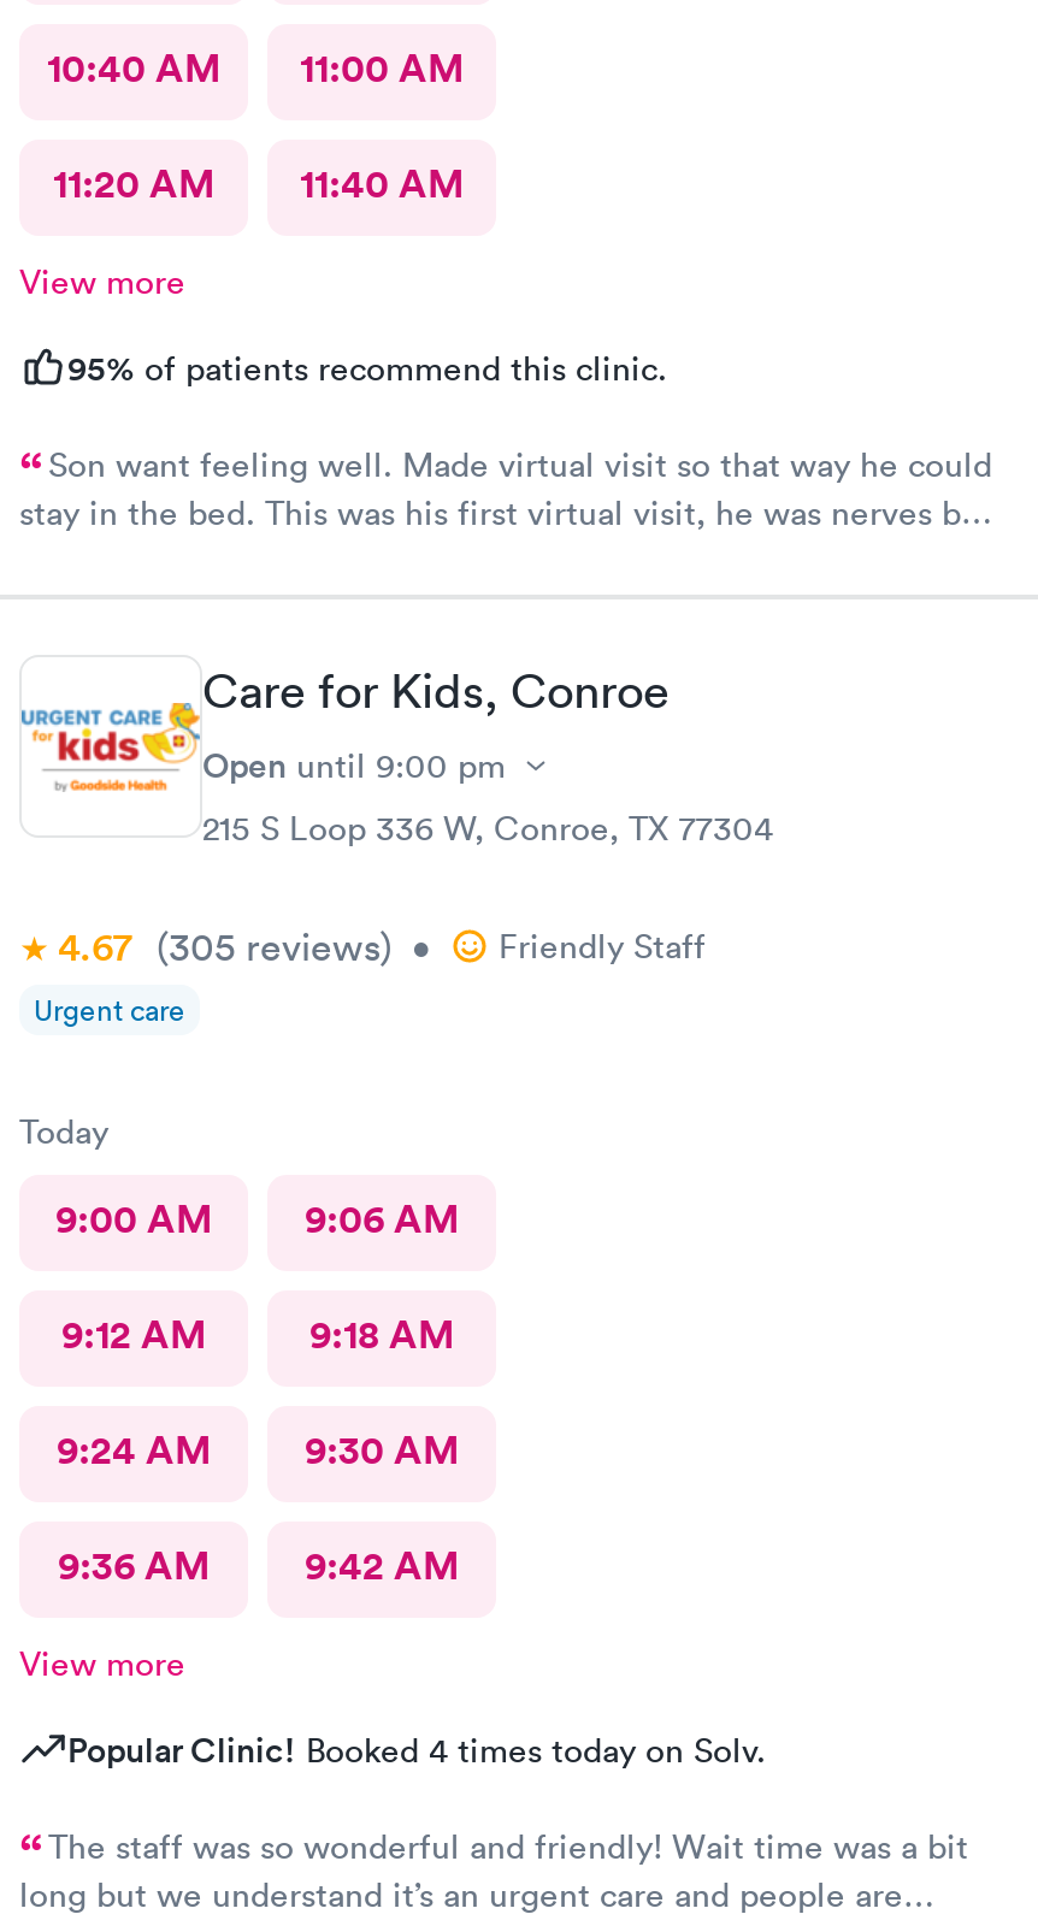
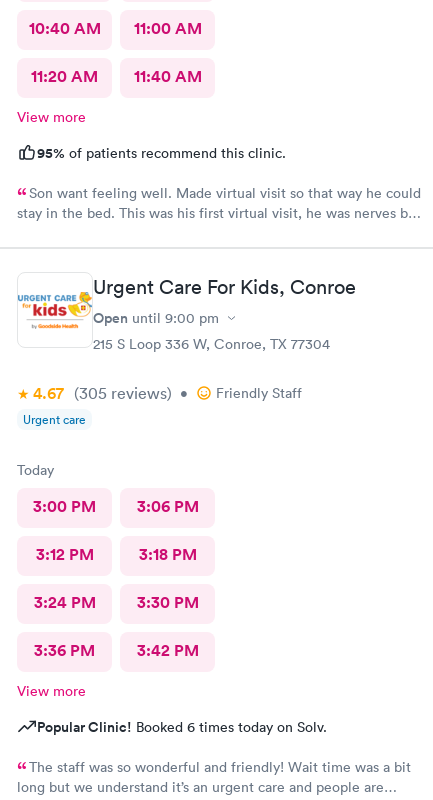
[202,663,670,720] Care for Kids, Conroe -> [93,275,356,299] Urgent Care For Kids, Conroe
[55,1195,459,1245] 9:00 AM | 9:06 AM -> [33,496,198,517] 3:00 PM | 3:06 PM
[61,1310,454,1361] 9:12 AM | 9:18 AM -> [35,544,196,565] 3:12 PM | 3:18 PM
[57,1426,459,1476] 9:24 AM | 9:30 AM -> [33,592,198,613] 3:24 PM | 3:30 PM
[58,1541,459,1592] 9:36 AM | 9:42 AM -> [34,640,198,661] 3:36 PM | 3:42 PM
[67,1727,766,1775] Popular Clinic! Booked 4 times today on Solv. -> [37,717,327,737] Popular Clinic! Booked 6 times today on Solv.

